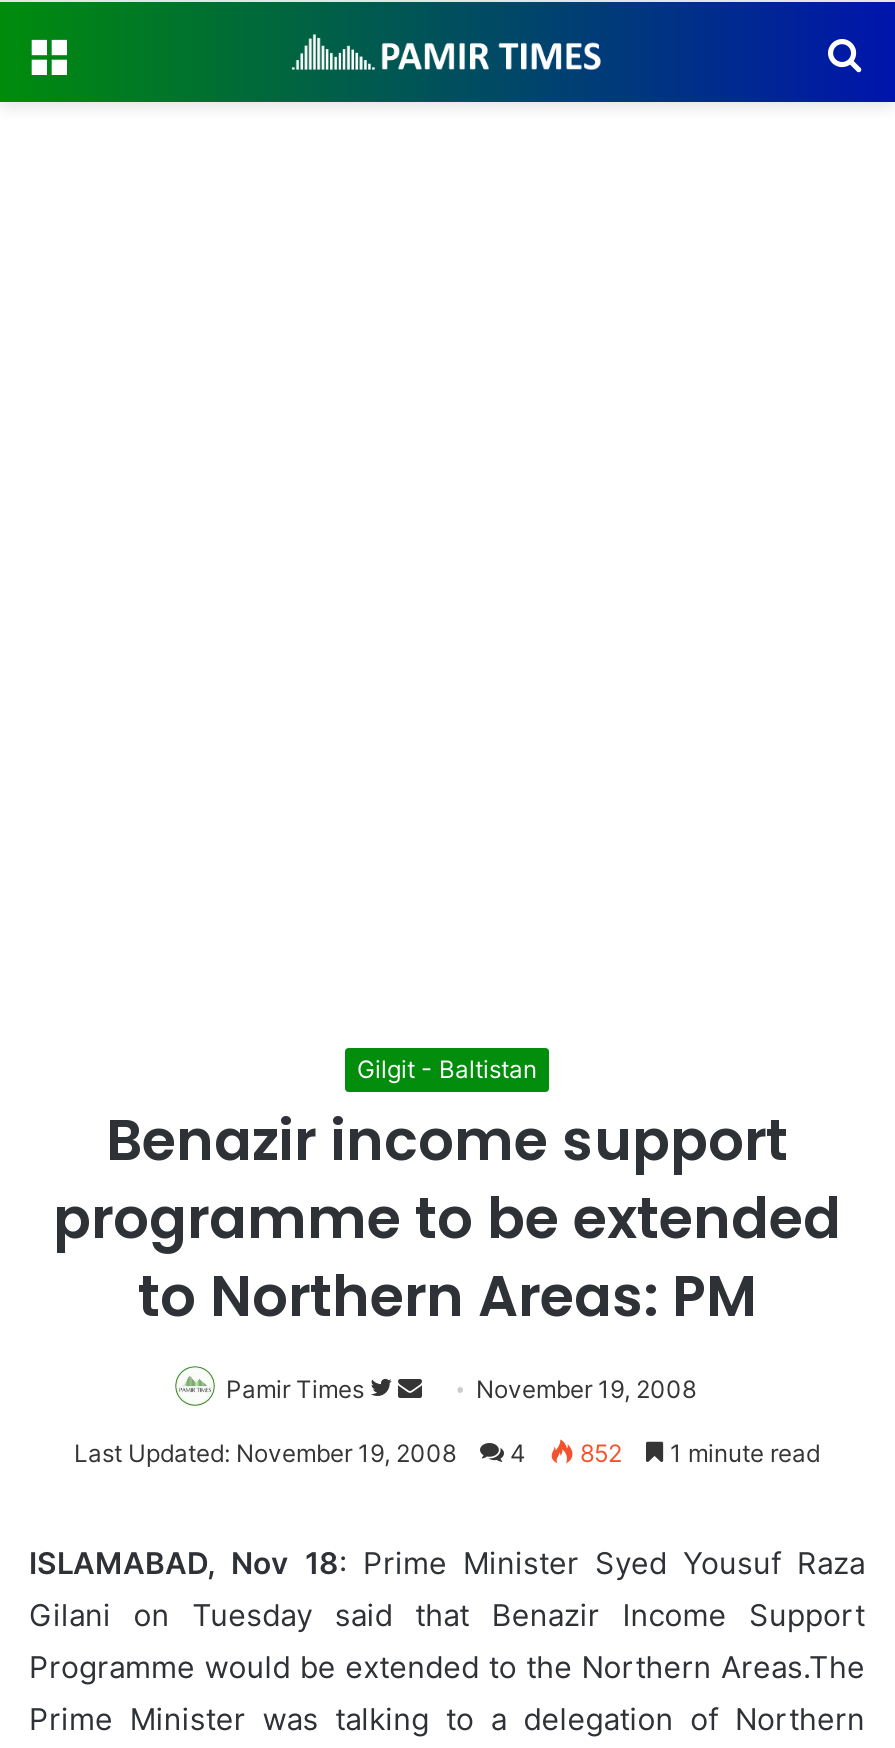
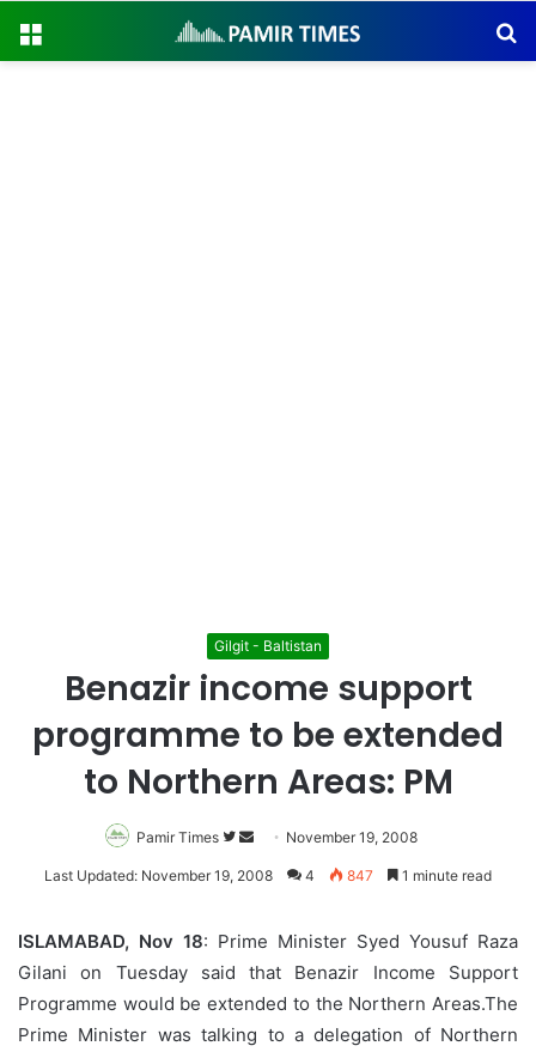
[74,1438,820,1468] Last Updated: November 19, 2008 4 852 1 minute read -> [44,867,492,885] Last Updated: November 19, 2008 4 847 1 minute read

